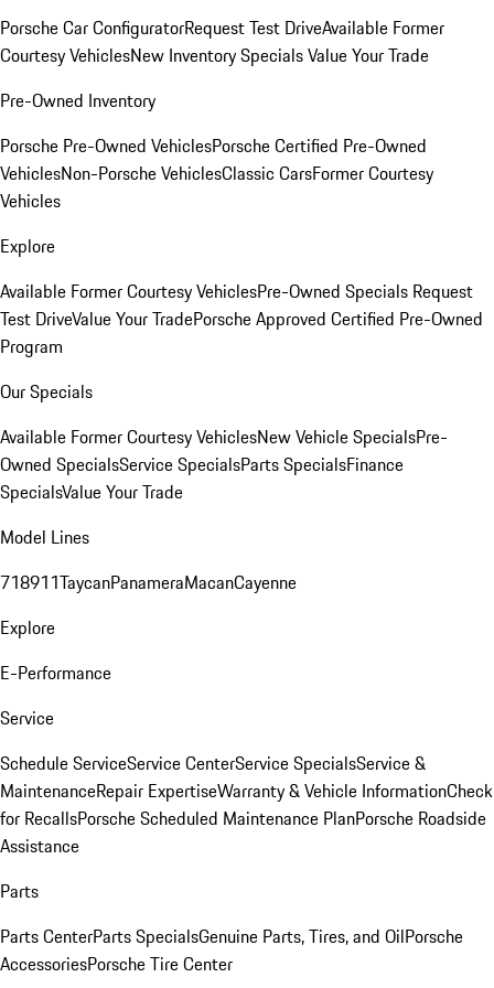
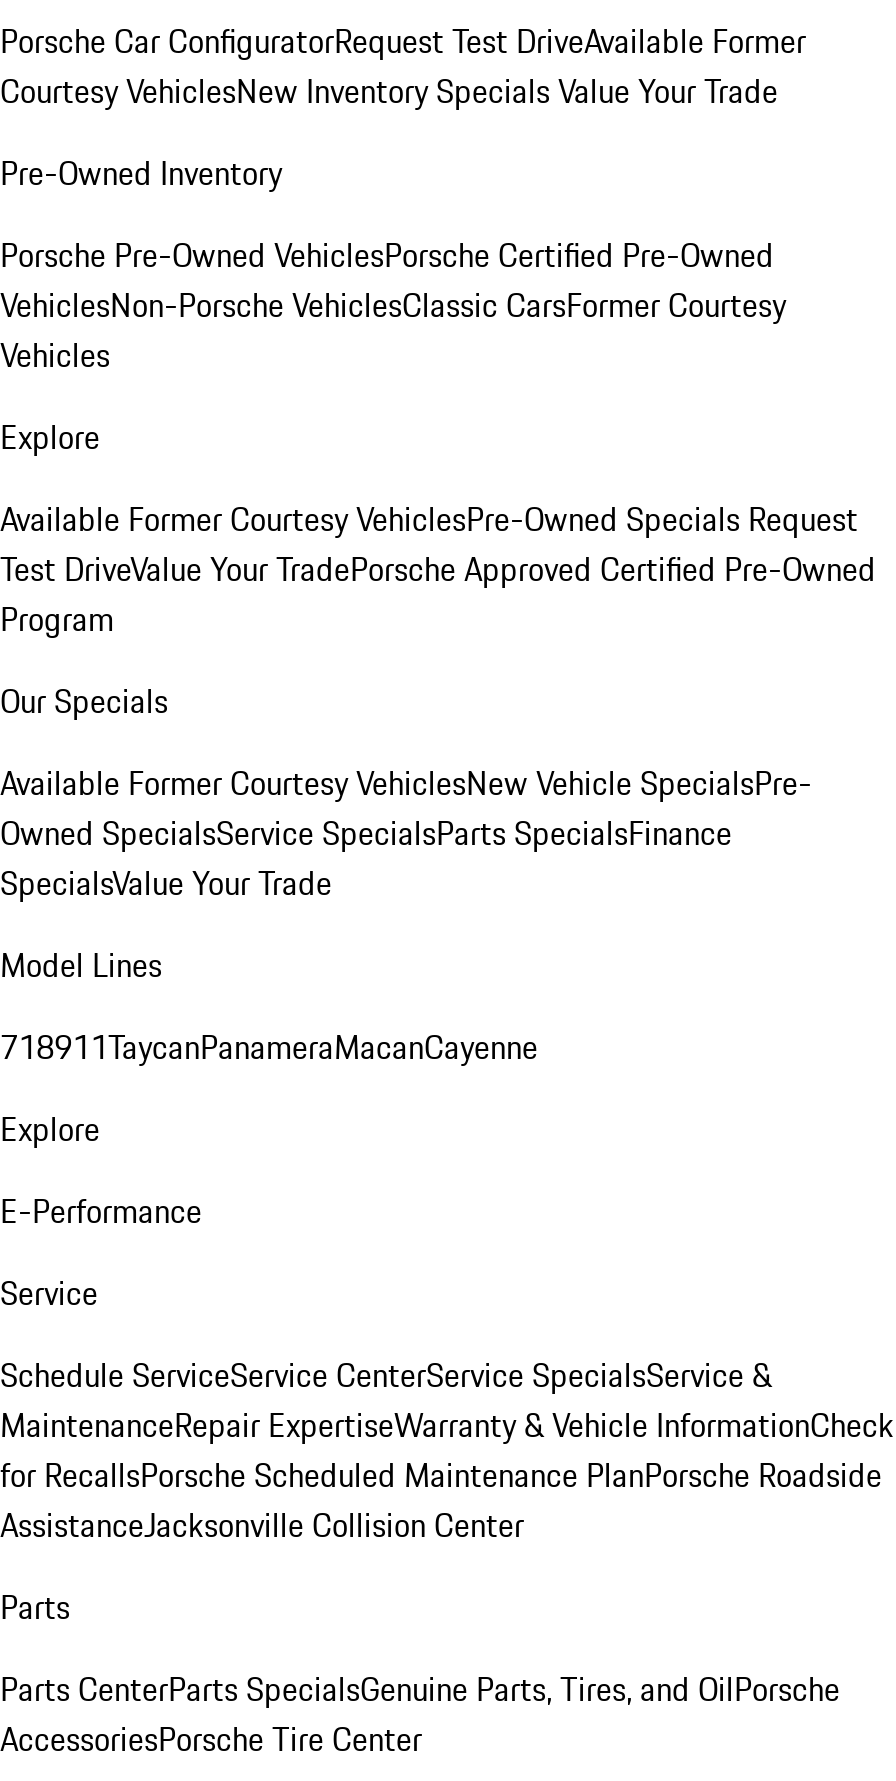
[0,833,79,859] Assistance -> [0,1501,524,1549] AssistanceJacksonville Collision Center

